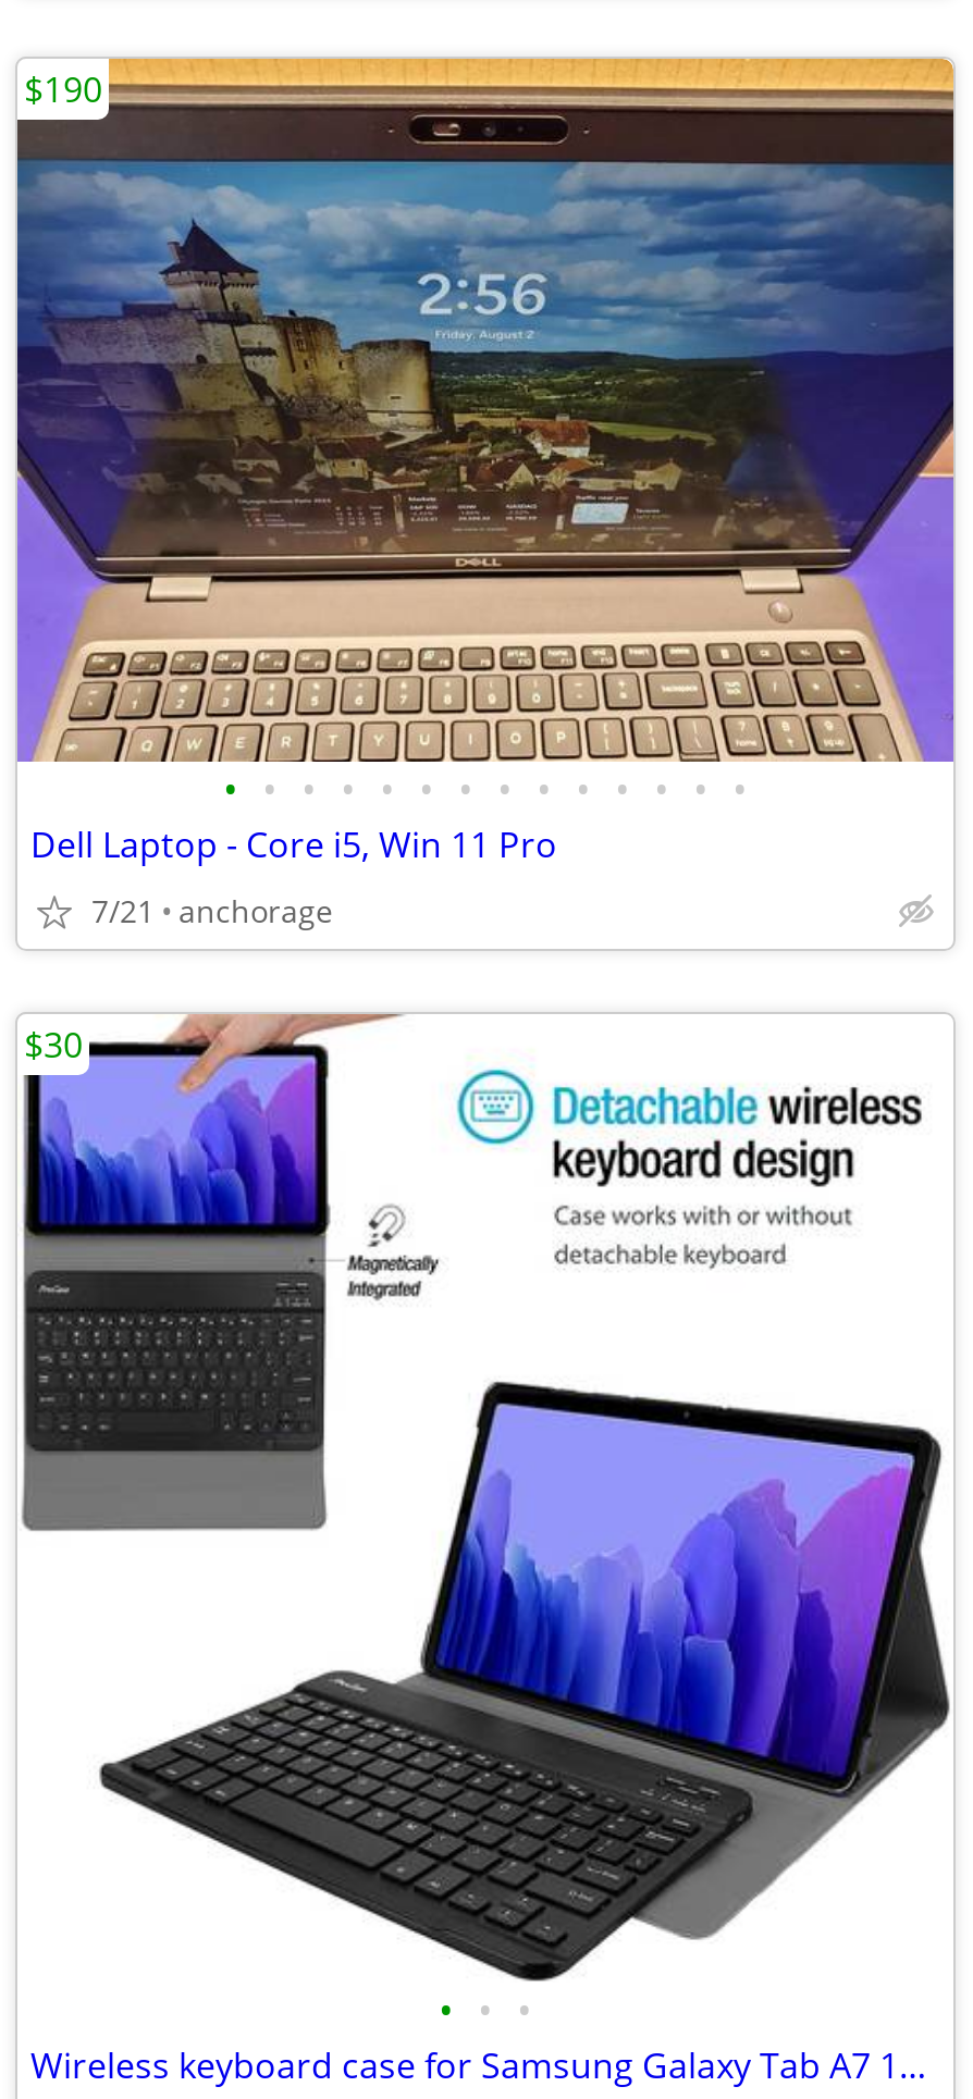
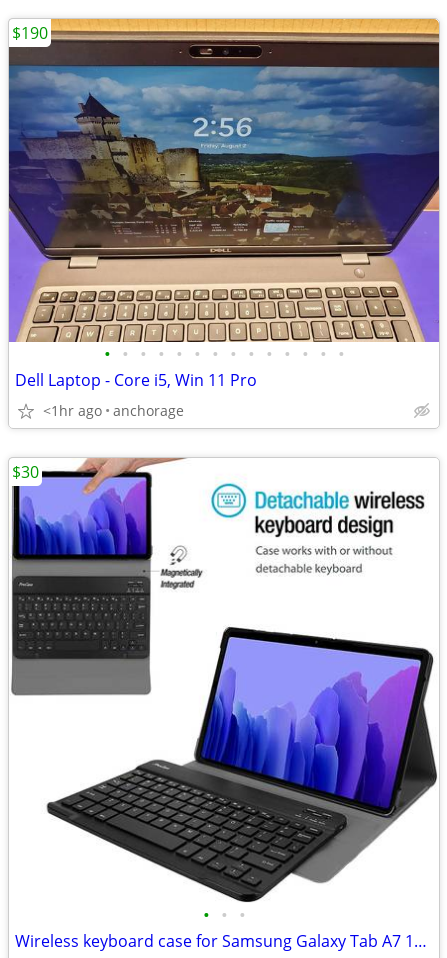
[91,890,333,931] 7/21 anchorage -> [43,401,184,420] <1hr ago anchorage

